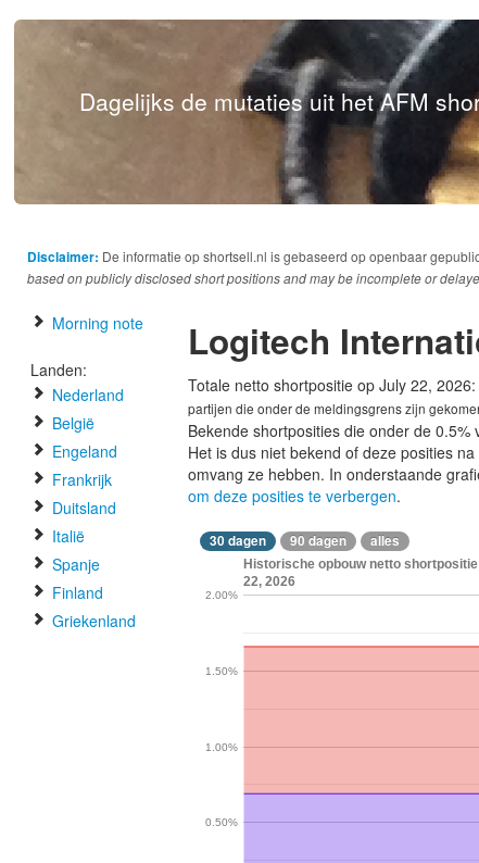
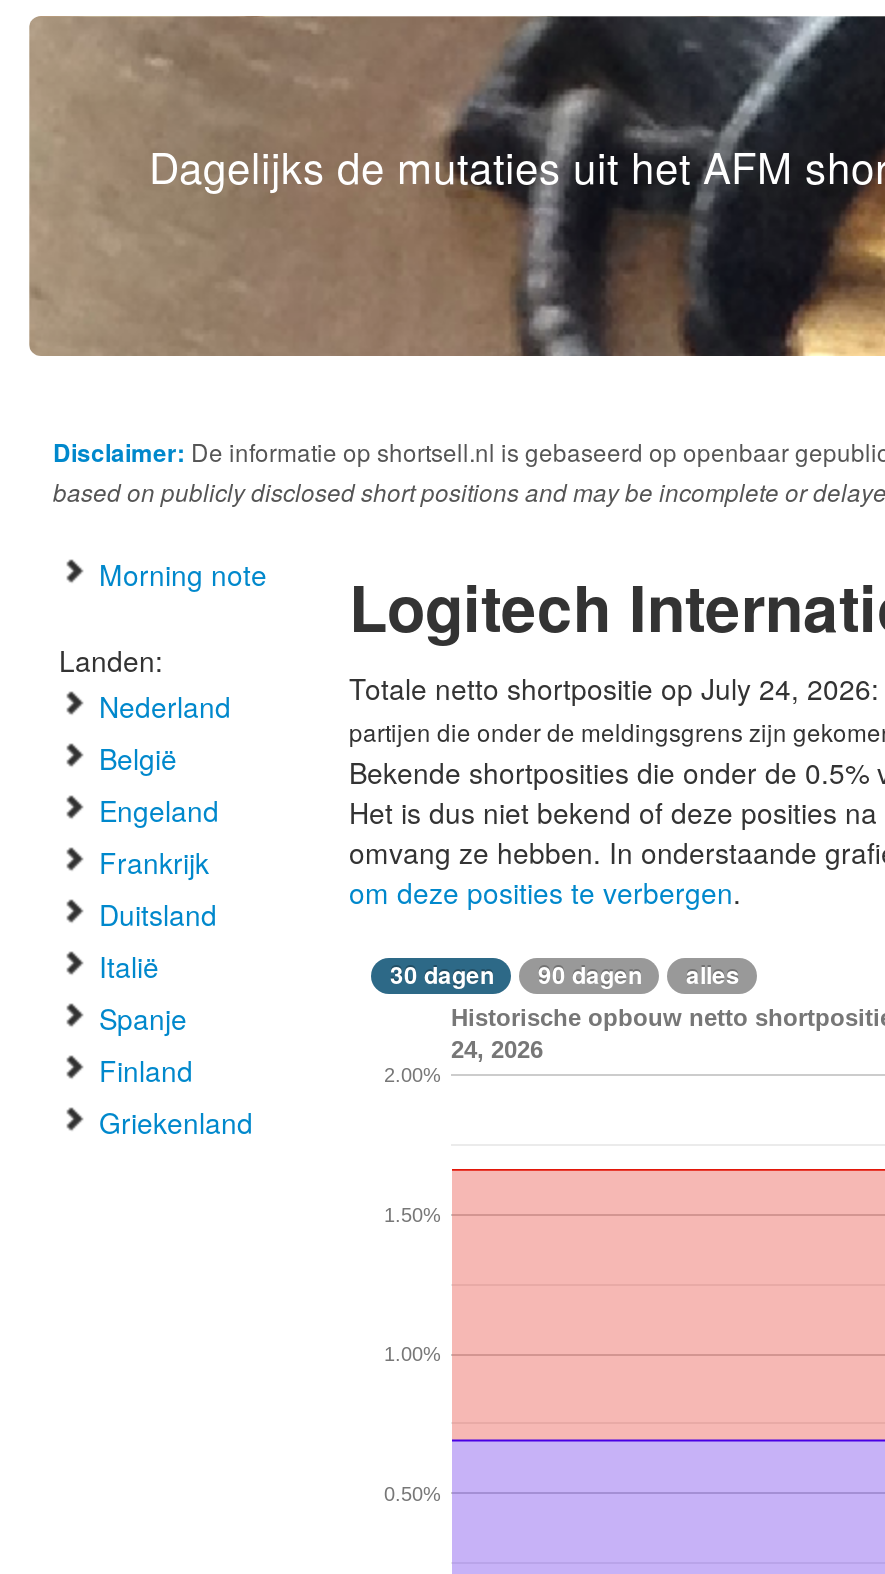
[188,374,479,396] Totale netto shortpositie op July 22, 2026: -> [349,668,885,708] Totale netto shortpositie op July 24, 2026:
[244,574,296,589] 22, 2026 -> [452,1036,544,1063] 24, 2026

